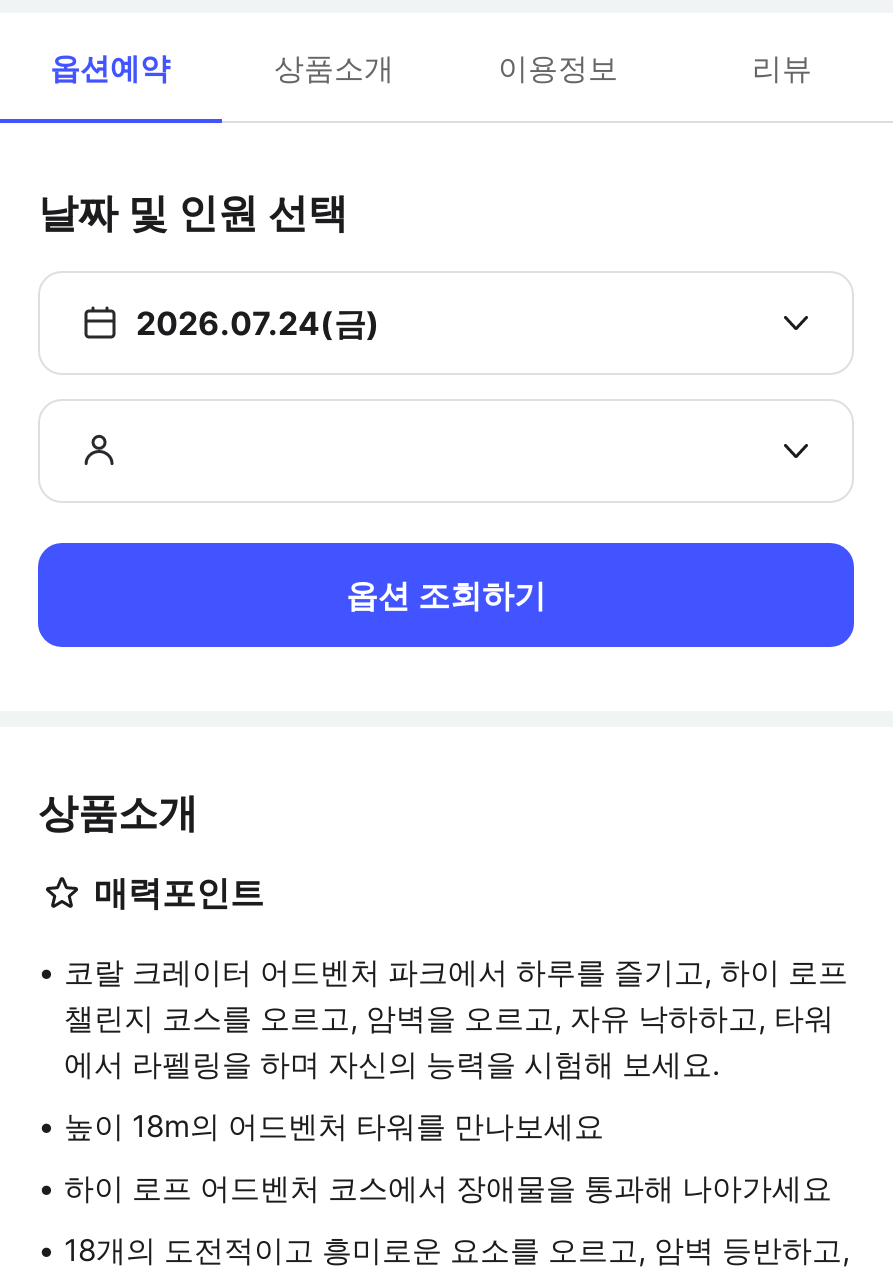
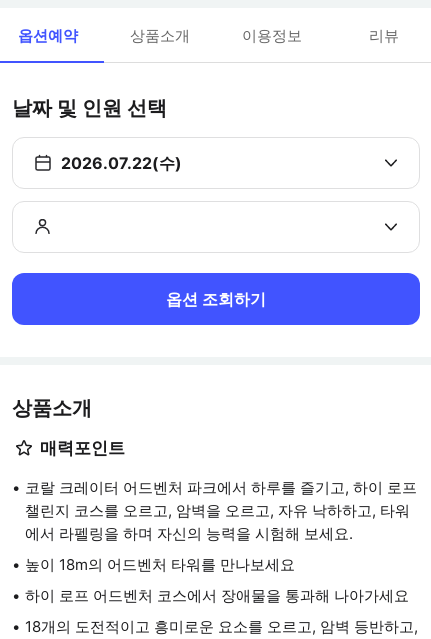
[136,303,380,343] 2026.07.24(금) -> [61,153,182,173] 2026.07.22(수)

